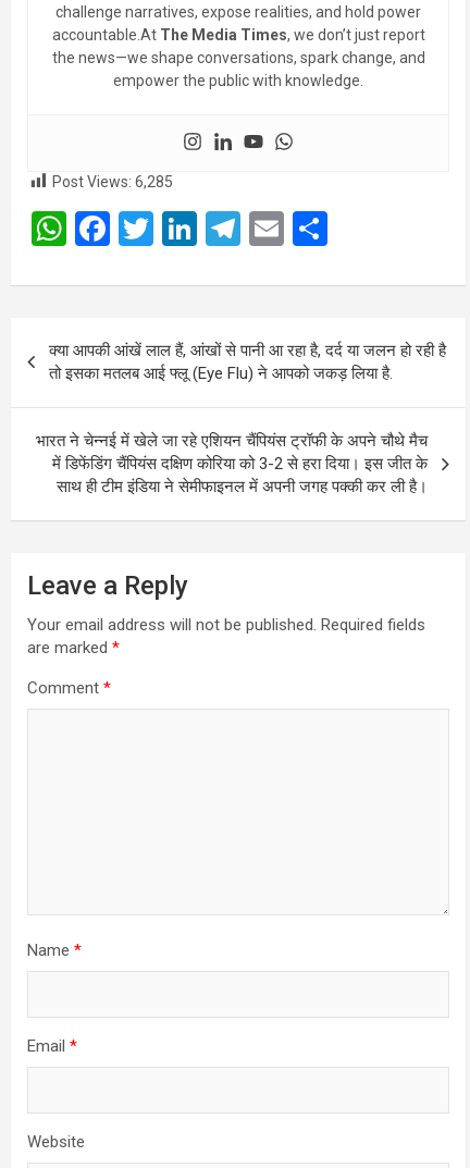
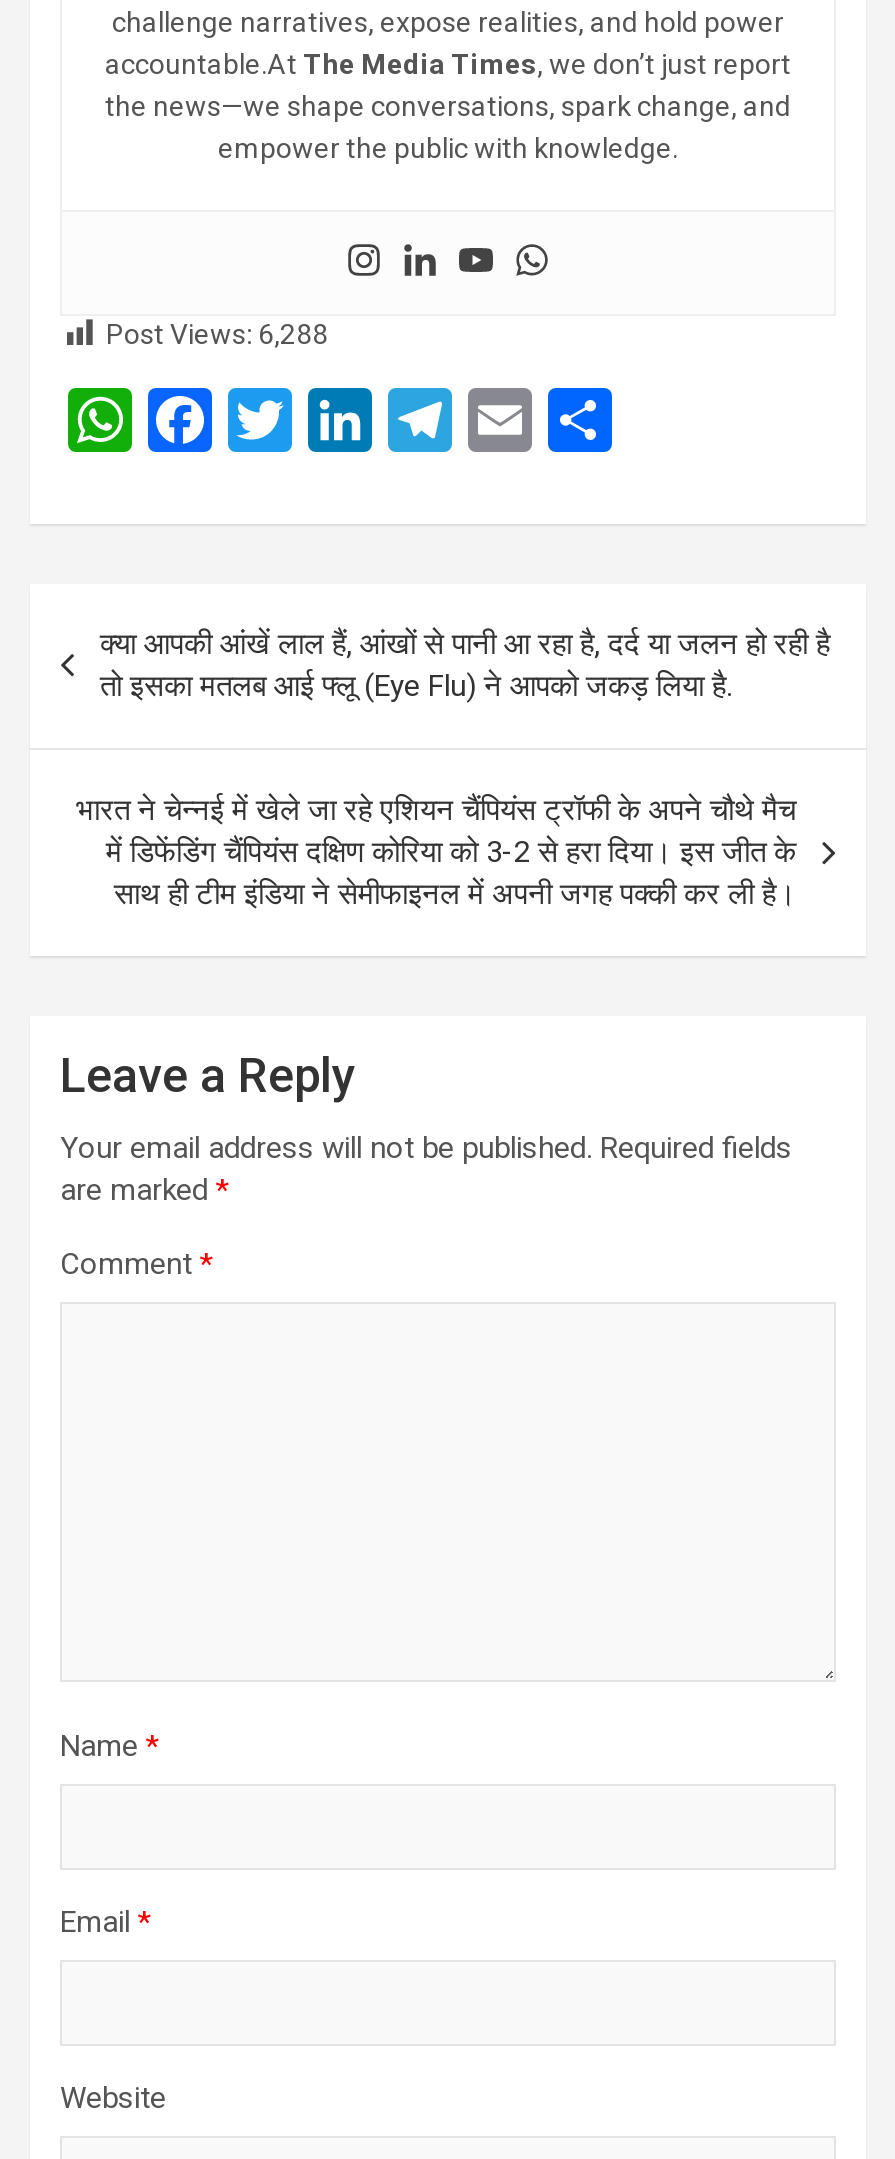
[52,173,173,190] Post Views: 6,285 -> [106,318,328,350] Post Views: 6,288

